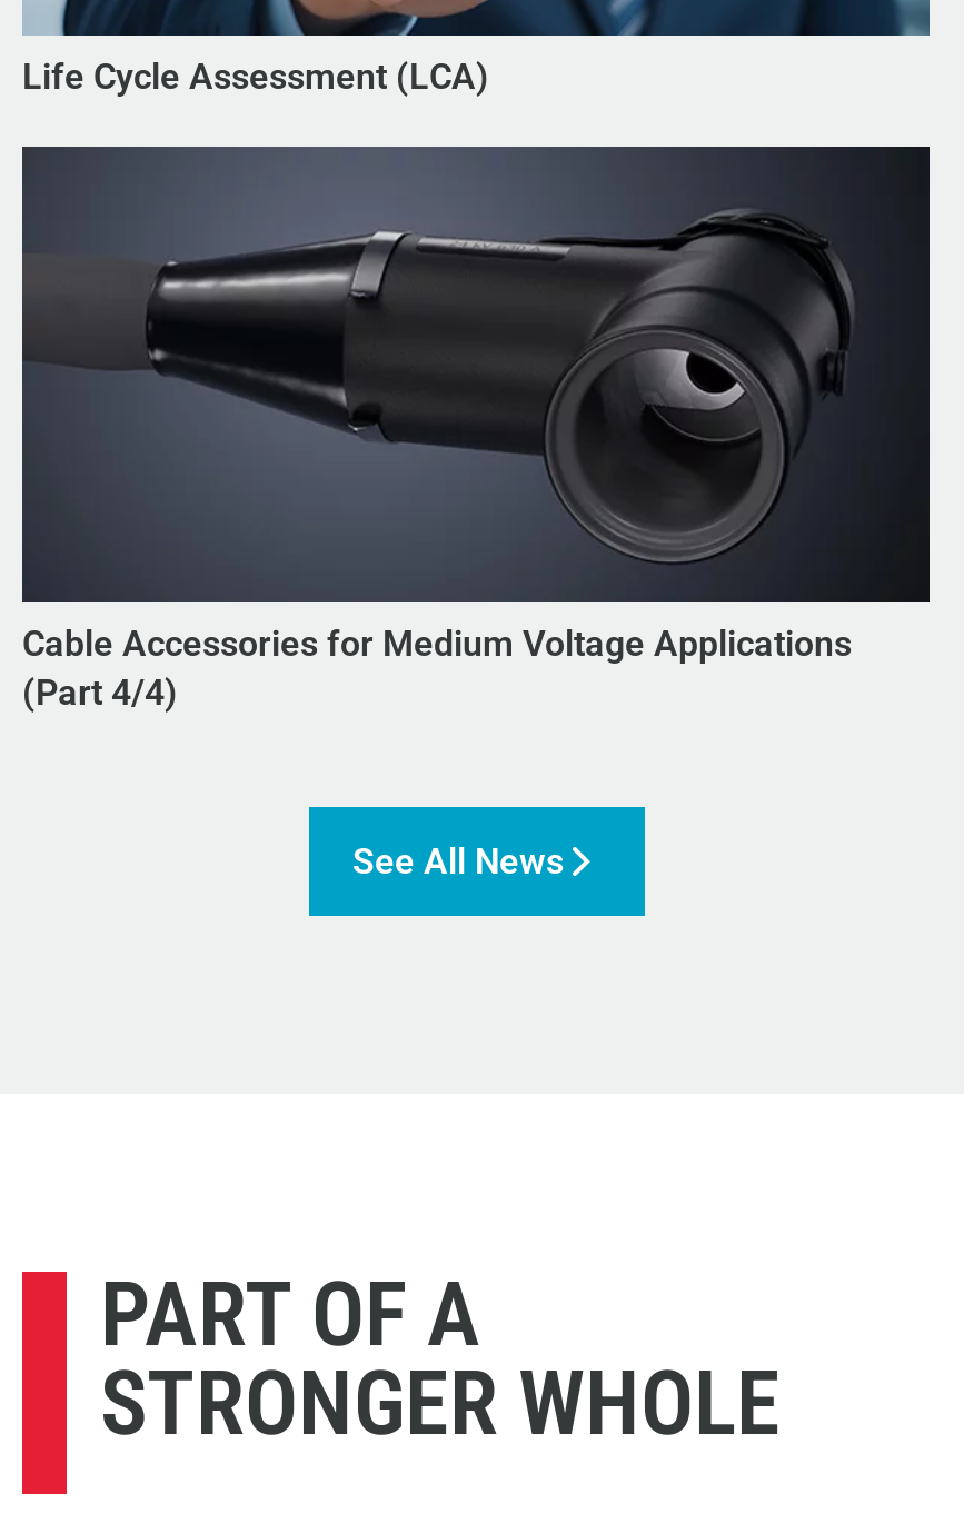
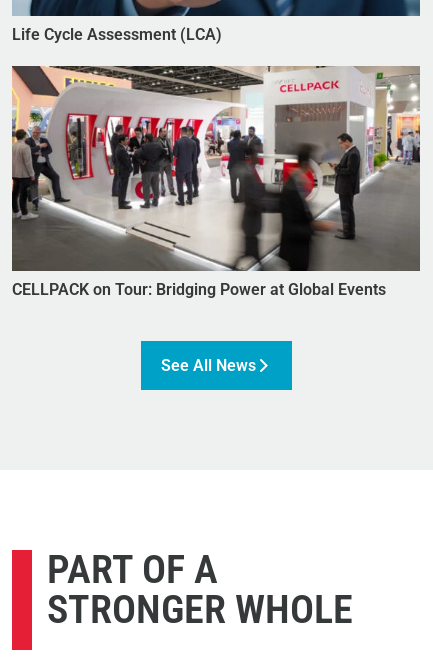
[20,145,932,713] [image] | Cable Accessories for Medium Voltage Applications | (Part 4/4) -> [11,66,421,299] [image] | CELLPACK on Tour: Bridging Power at Global Events

